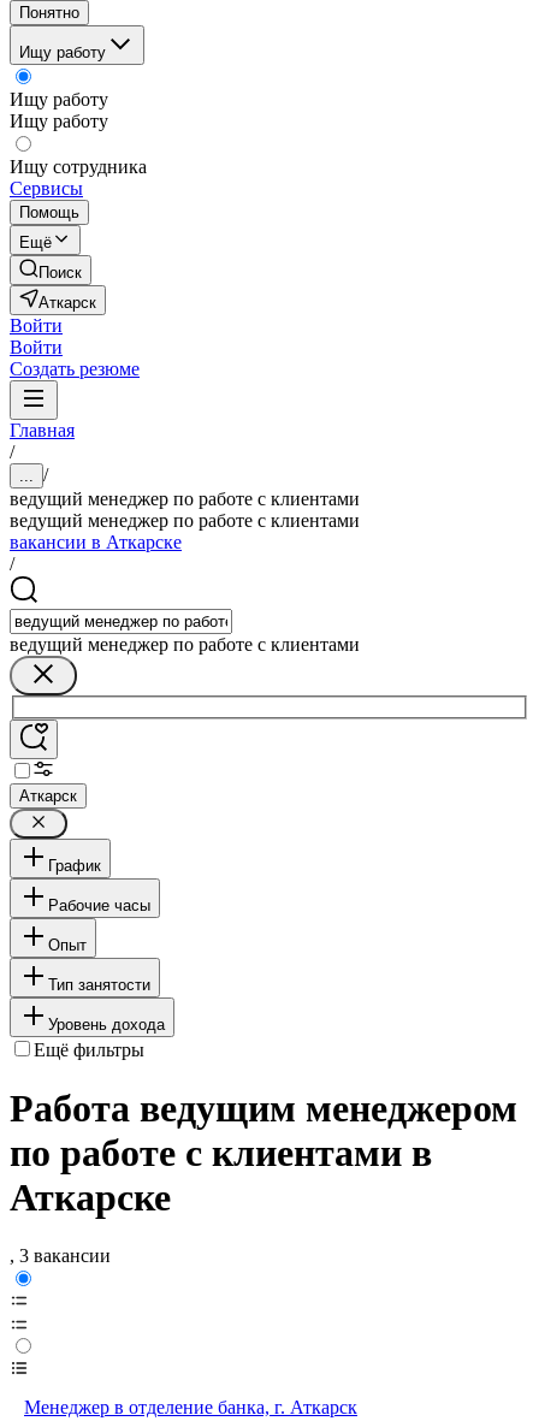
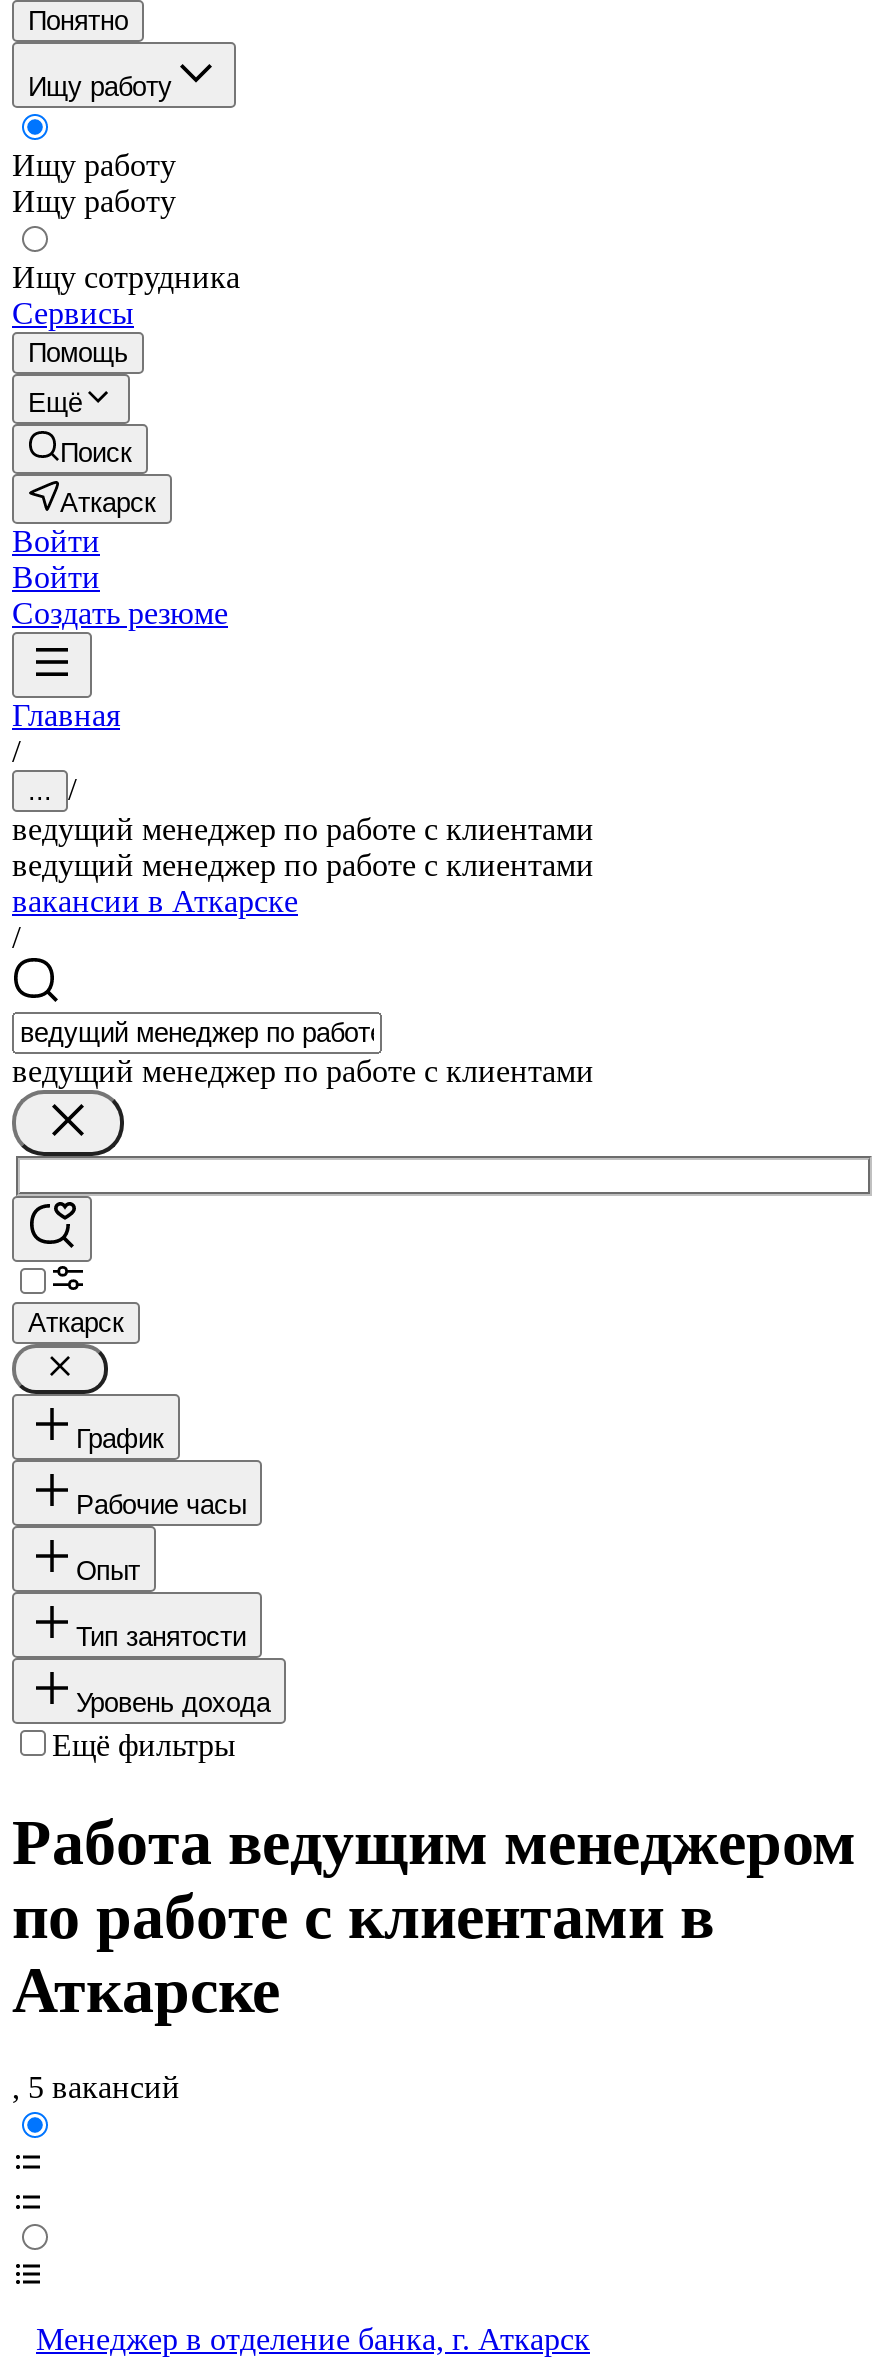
[10,1246,111,1266] , 3 вакансии -> [12,2071,180,2105] , 5 вакансий

